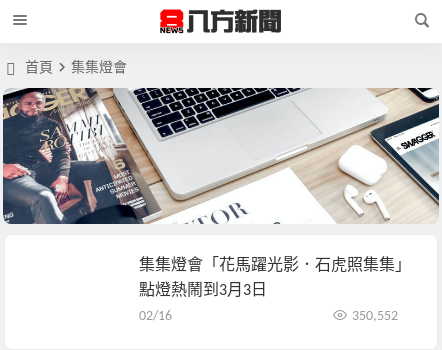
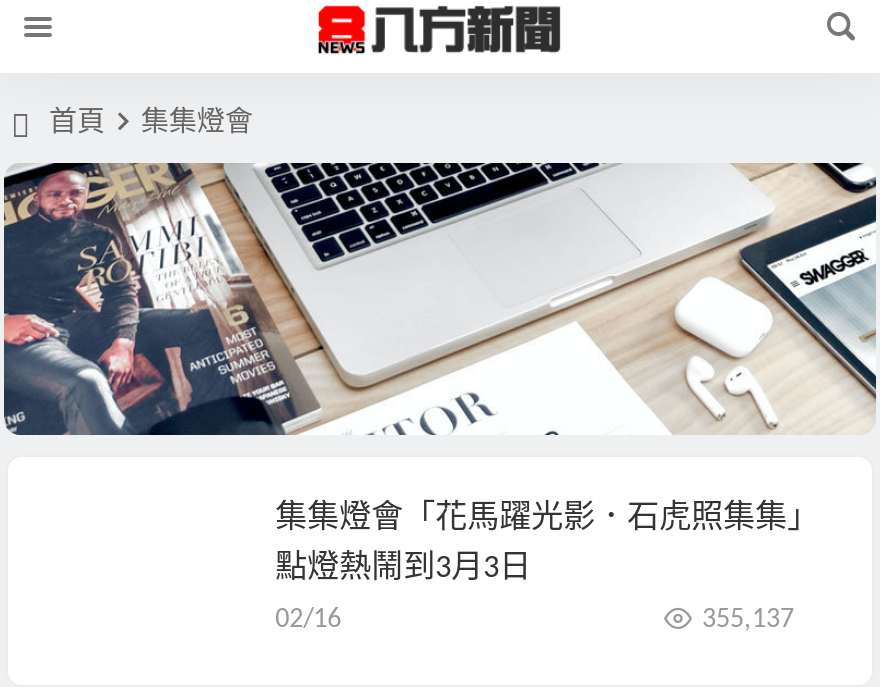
[352,309,398,324] 350,552 -> [702,606,794,636] 355,137

